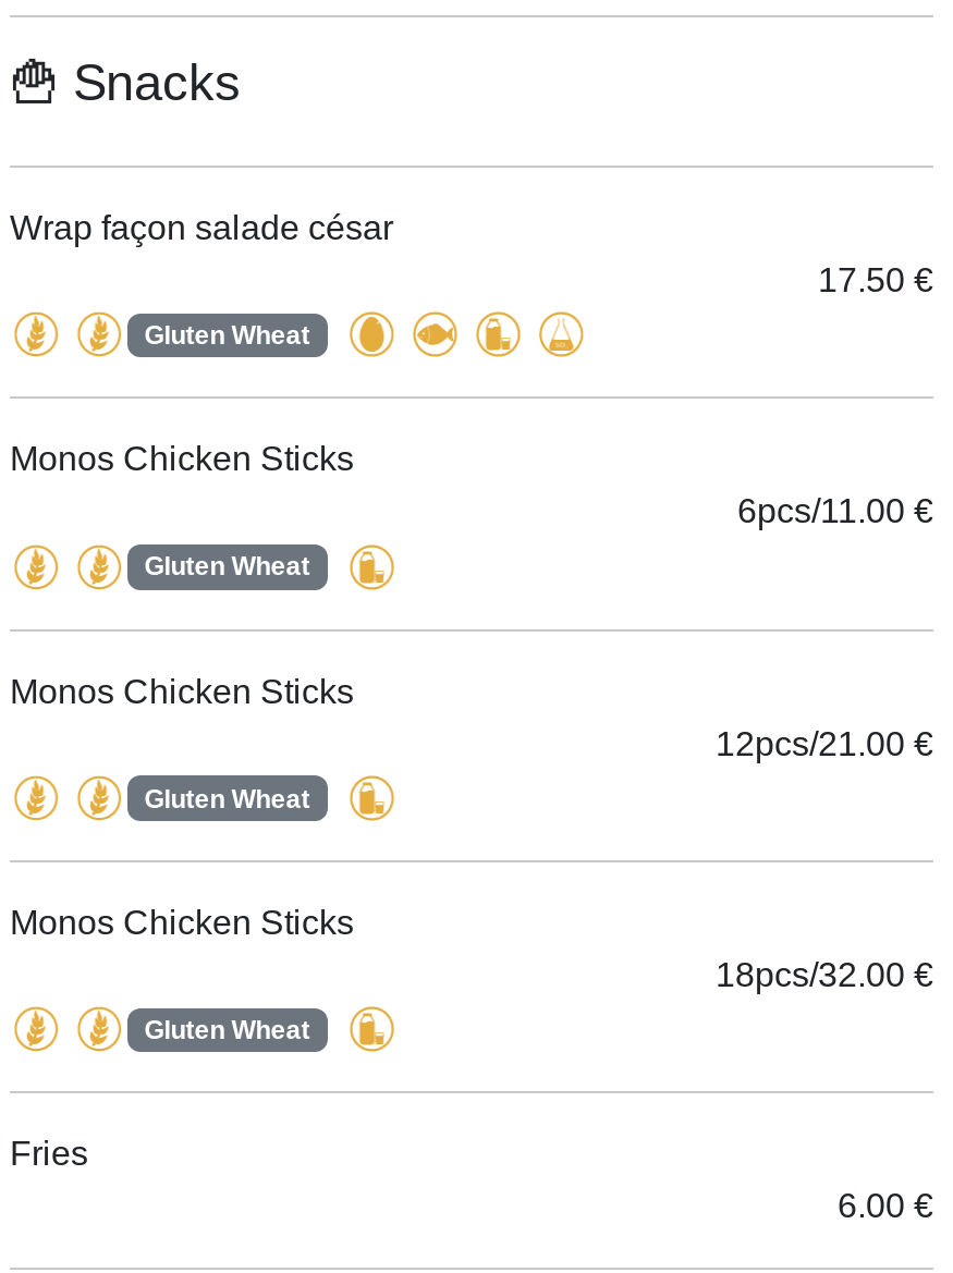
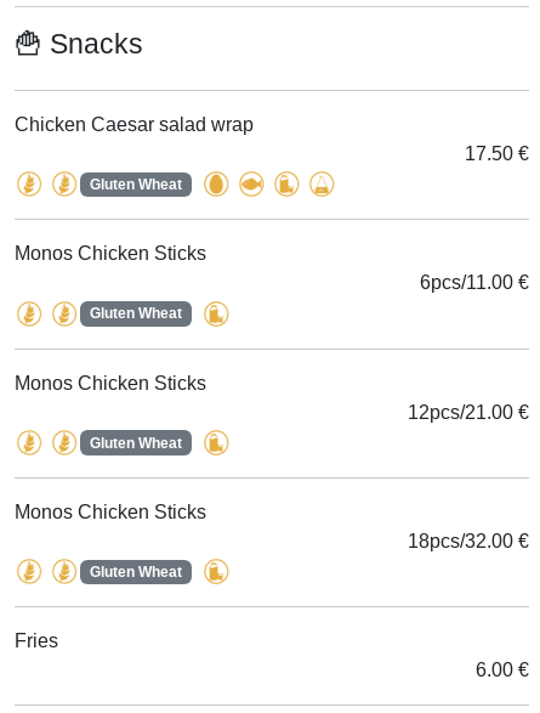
[10,209,393,246] Wrap façon salade césar -> [15,114,254,135] Chicken Caesar salad wrap

